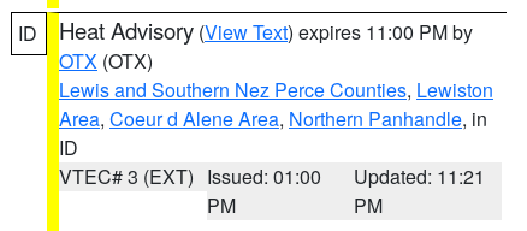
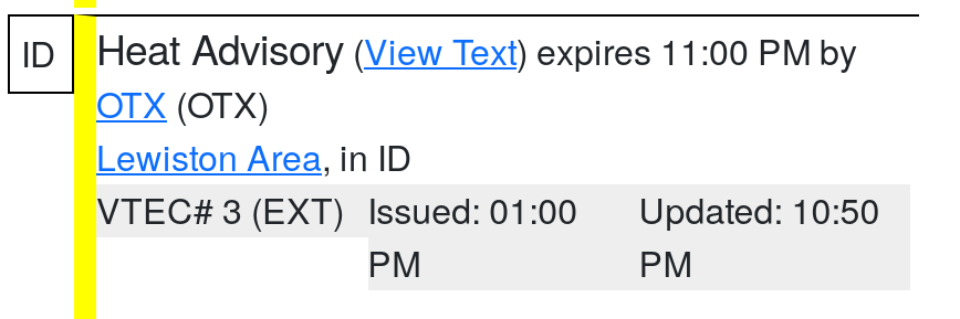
[59,76,493,161] Lewis and Southern Nez Perce Counties, Lewiston | Area, Coeur d Alene Area, Northern Panhandle, in | ID -> [96,131,413,182] Lewiston Area, in ID
[59,162,485,190] VTEC# 3 (EXT) Issued: 01:00 Updated: 11:21 -> [96,184,880,235] VTEC# 3 (EXT) Issued: 01:00 Updated: 10:50

